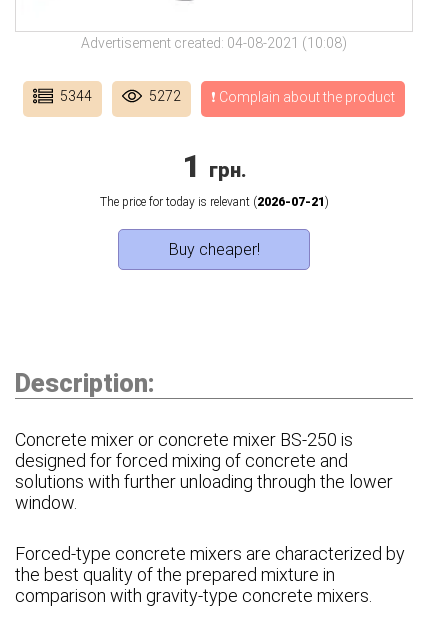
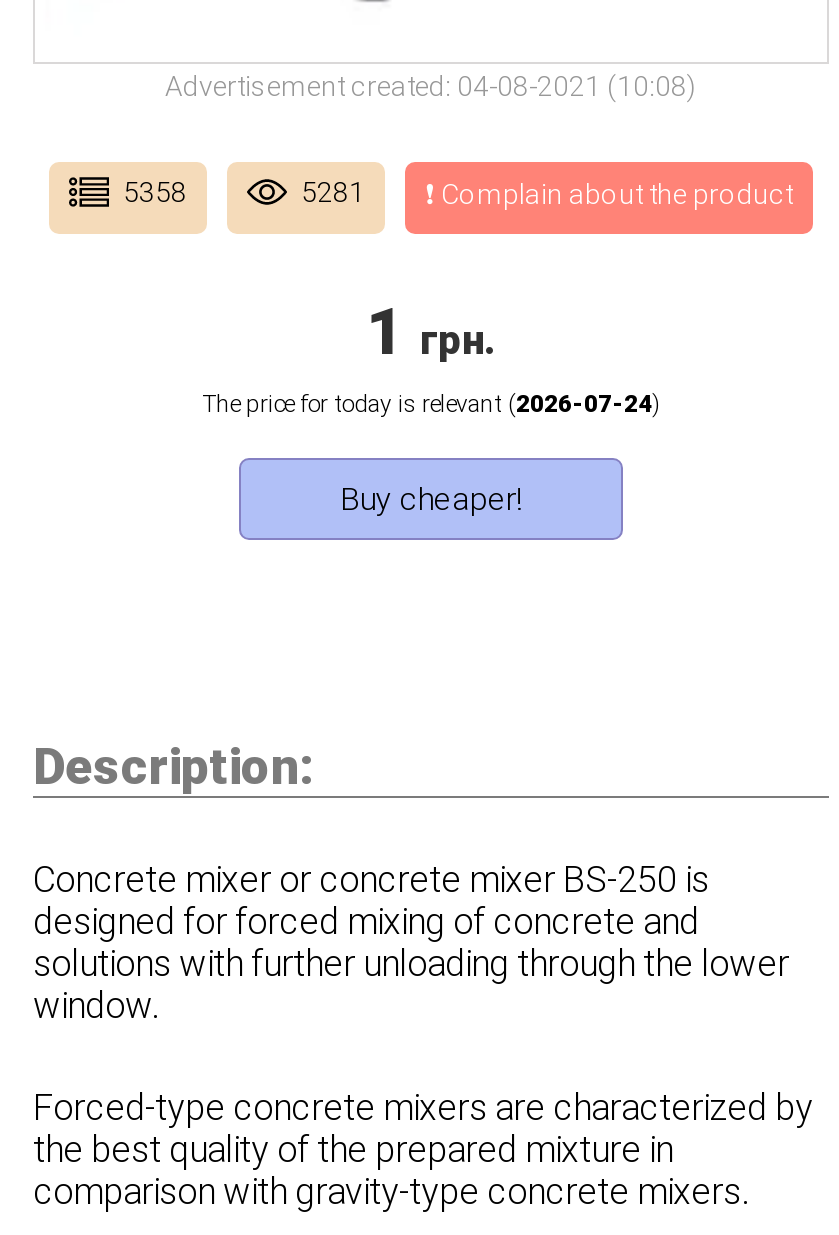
[60,88,92,104] 5344 -> [123,176,187,208] 5358
[149,88,181,104] 5272 -> [301,176,365,208] 5281
[99,195,328,209] The price for today is relevant (2026-07-21) -> [202,390,660,418] The price for today is relevant (2026-07-24)

